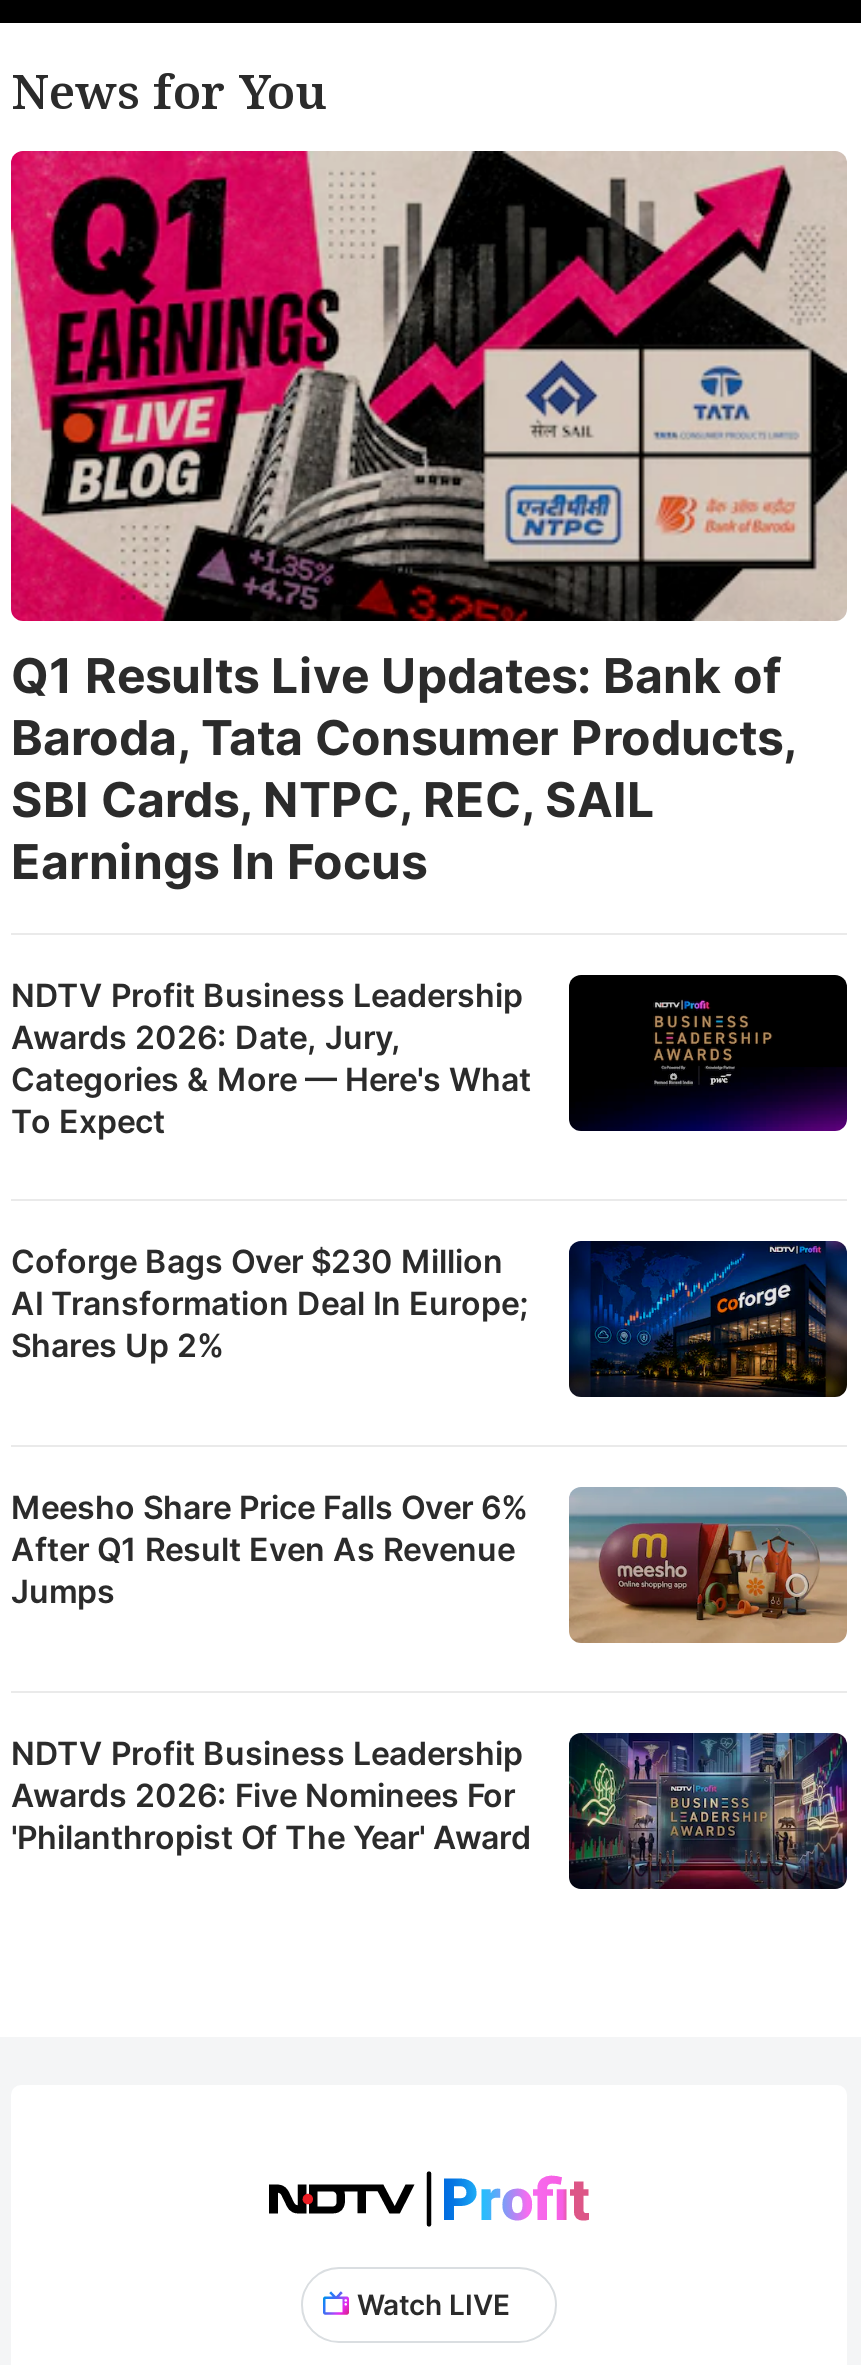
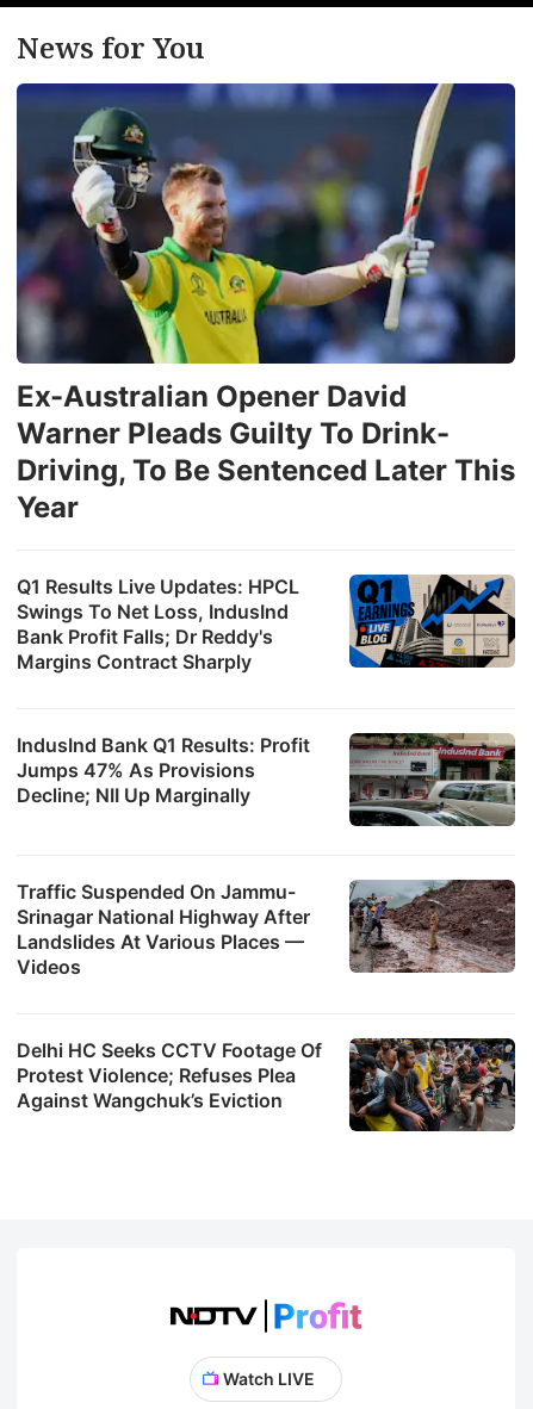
[9,149,849,891] [image] | Q1 Results Live Updates: Bank of | Baroda, Tata Consumer Products, | SBI Cards, NTPC, REC, SAIL | Earnings In Focus -> [16,82,516,525] [image] | Ex-Australian Opener David | Warner Pleads Guilty To Drink- | Driving, To Be Sentenced Later This | Year
[11,975,531,1141] NDTV Profit Business Leadership | Awards 2026: Date, Jury, | Categories & More — Here's What | To Expect -> [17,575,299,674] Q1 Results Live Updates: HPCL | Swings To Net Loss, IndusInd | Bank Profit Falls; Dr Reddy's | Margins Contract Sharply
[567,973,849,1133] [image] -> [348,573,516,669] [image]
[11,1239,847,1397] [image] | Coforge Bags Over $230 Million | AI Transformation Deal In Europe; | Shares Up 2% -> [17,732,515,827] [image] | IndusInd Bank Q1 Results: Profit | Jumps 47% As Provisions | Decline; NII Up Marginally
[11,1487,847,1643] [image] | Meesho Share Price Falls Over 6% | After Q1 Result Even As Revenue | Jumps -> [17,880,516,979] [image] | Traffic Suspended On Jammu- | Srinagar National Highway After | Landslides At Various Places — | Videos
[11,1731,847,1891] [image] | NDTV Profit Business Leadership | Awards 2026: Five Nominees For | 'Philanthropist Of The Year' Award -> [17,1037,515,1132] [image] | Delhi HC Seeks CCTV Footage Of | Protest Violence; Refuses Plea | Against Wangchuk’s Eviction

